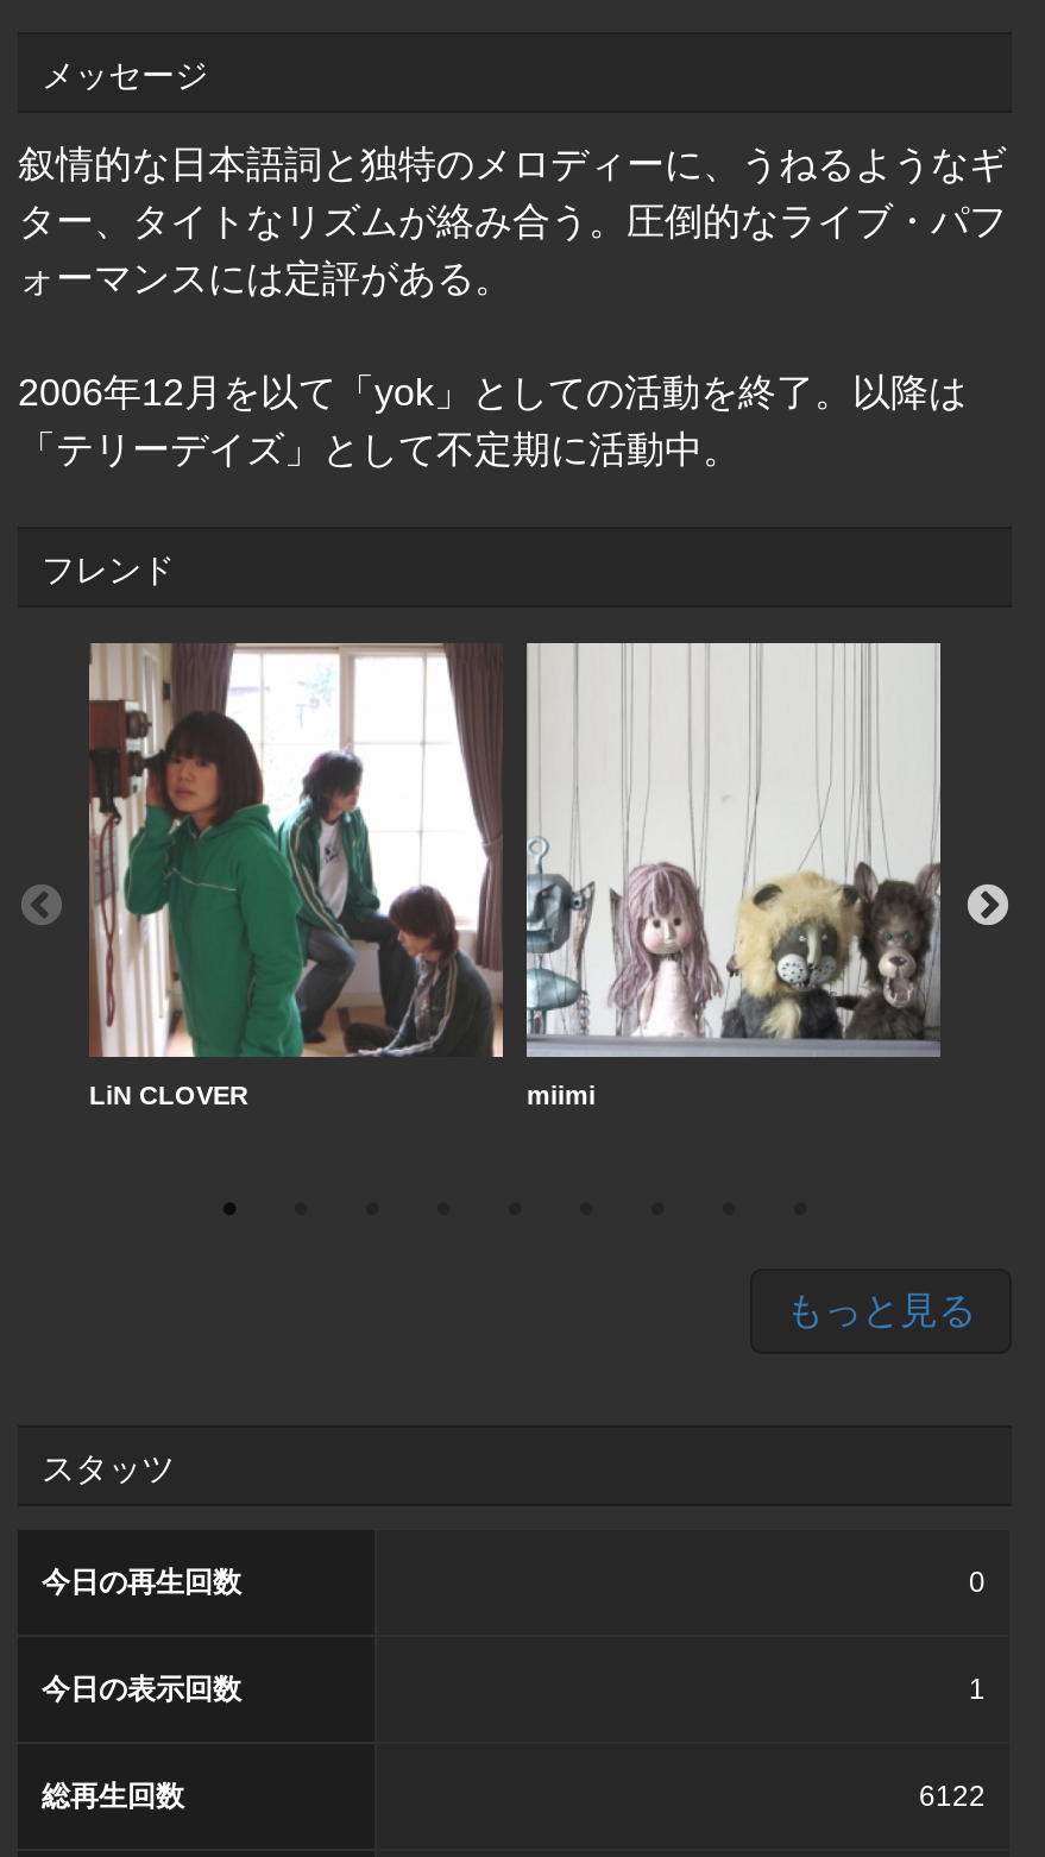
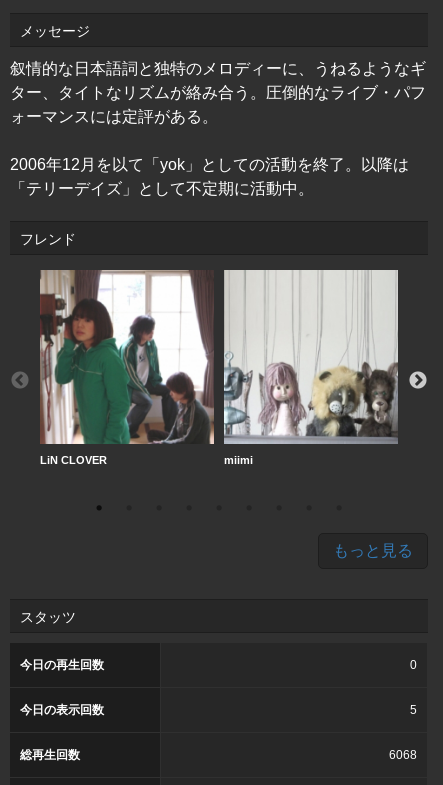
[969,1672,986,1705] 1 -> [410,702,417,716] 5
[919,1779,986,1812] 6122 -> [389,747,417,761] 6068

